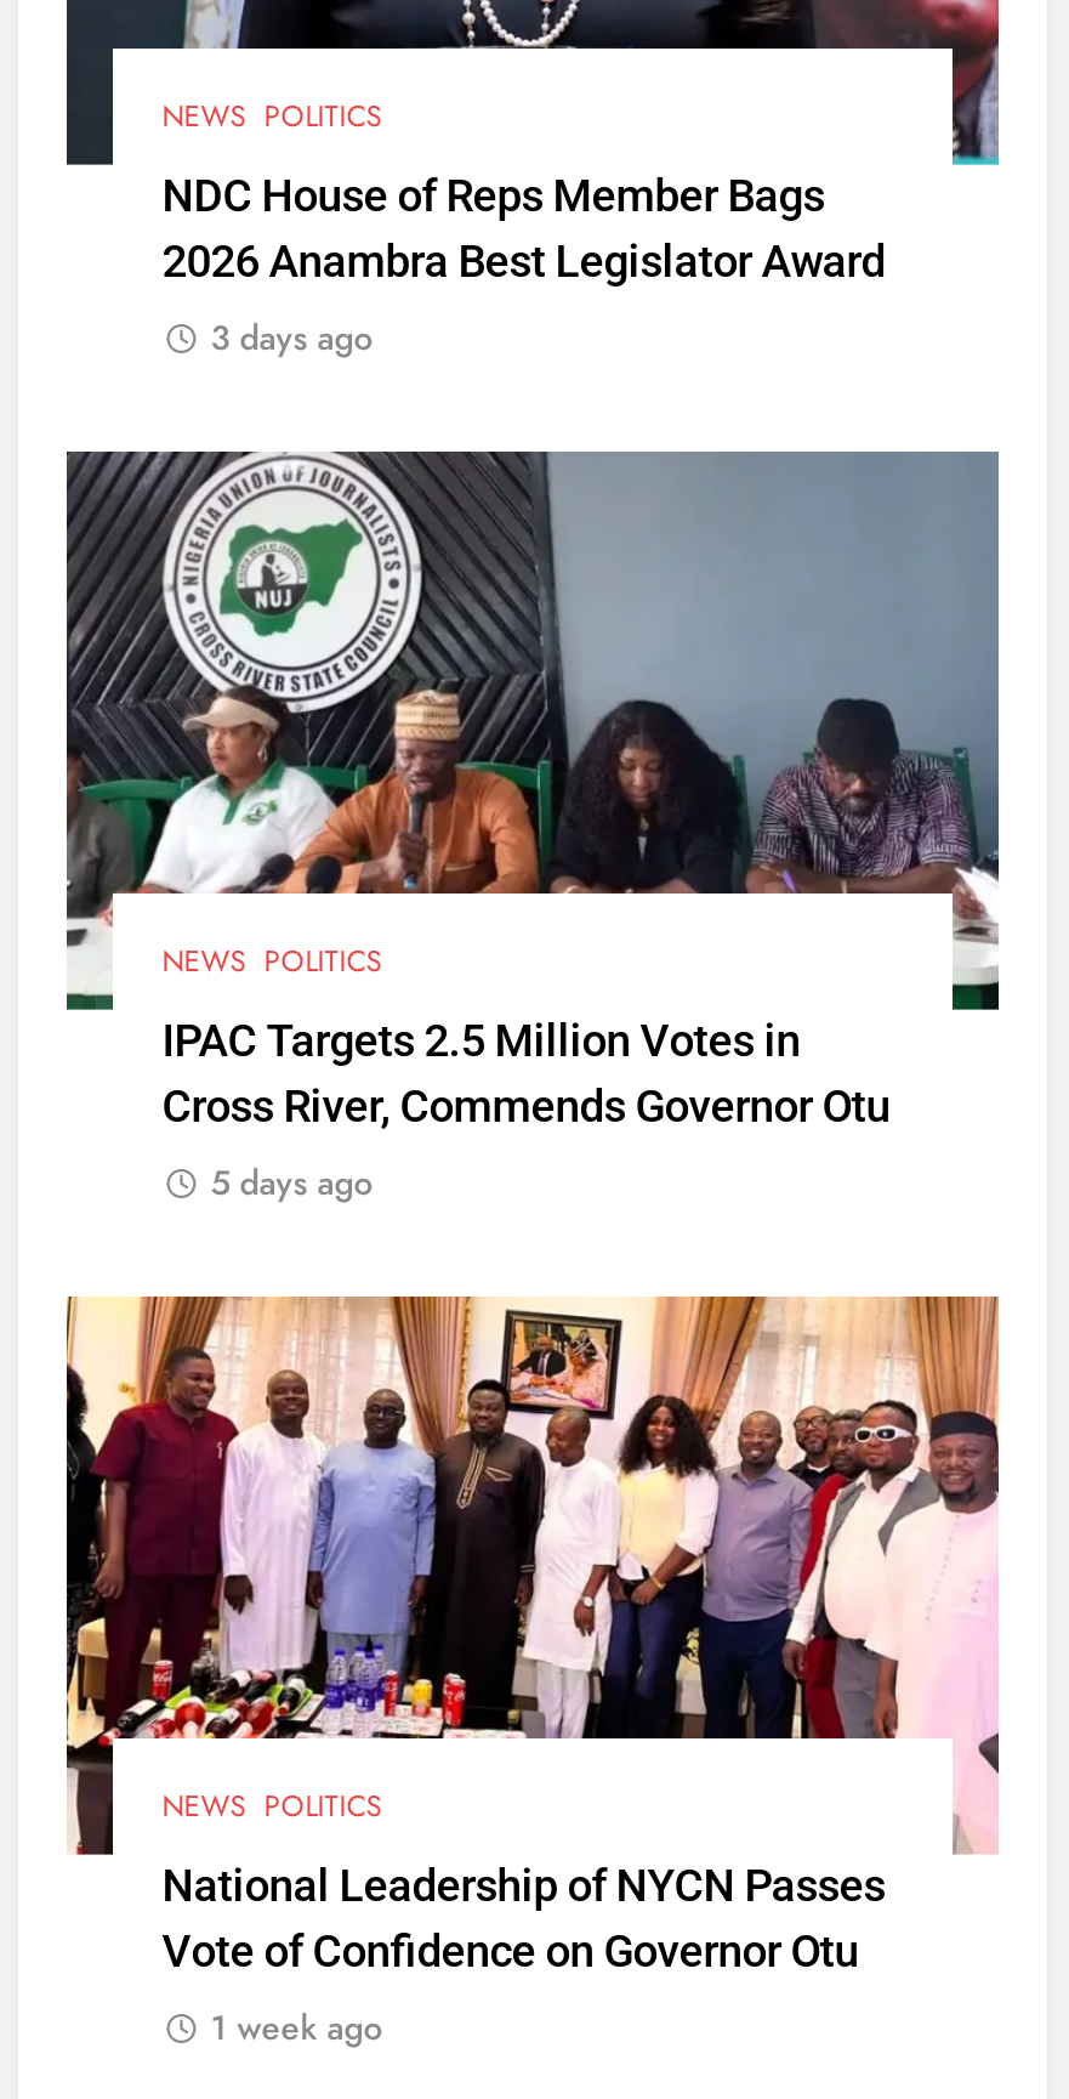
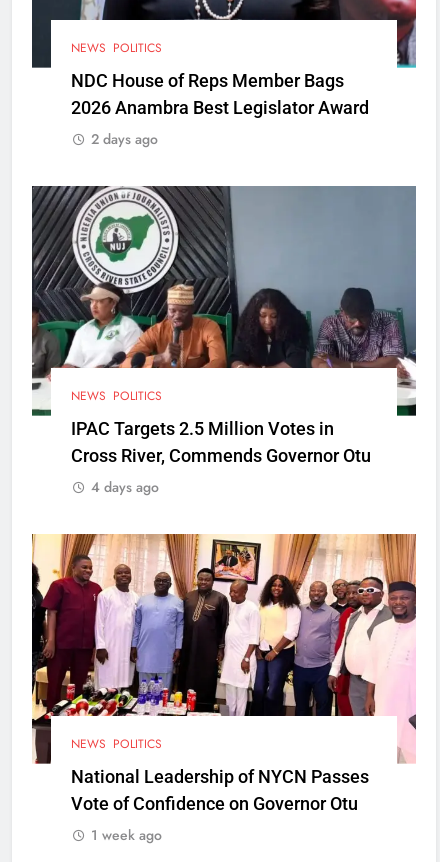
[210,312,373,361] 3 days ago -> [91,128,158,148] 2 days ago
[210,1158,373,1206] 5 days ago -> [91,477,159,497] 4 days ago

